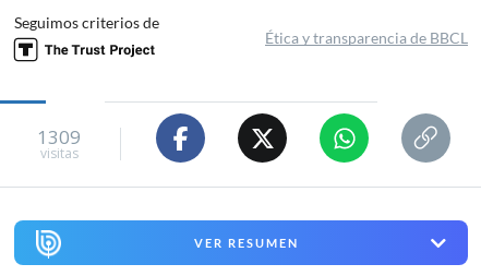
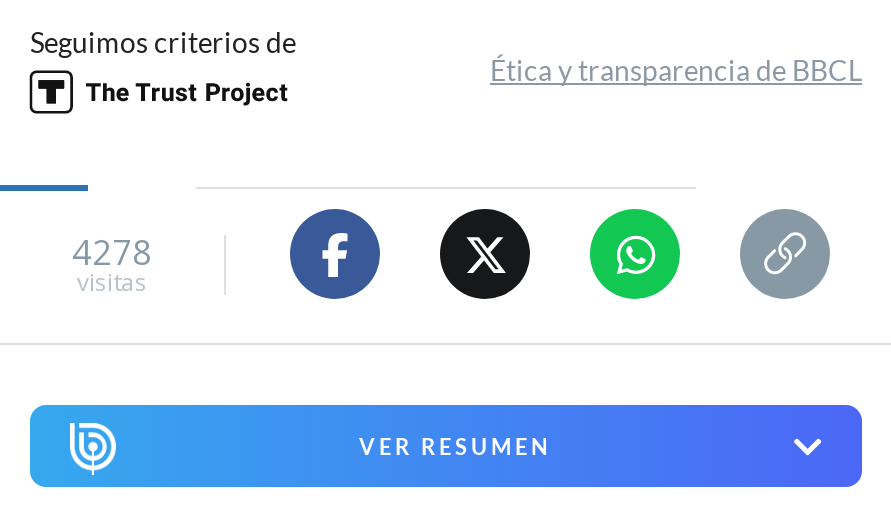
[37,124,81,149] 1309 -> [72,229,152,275] 4278

